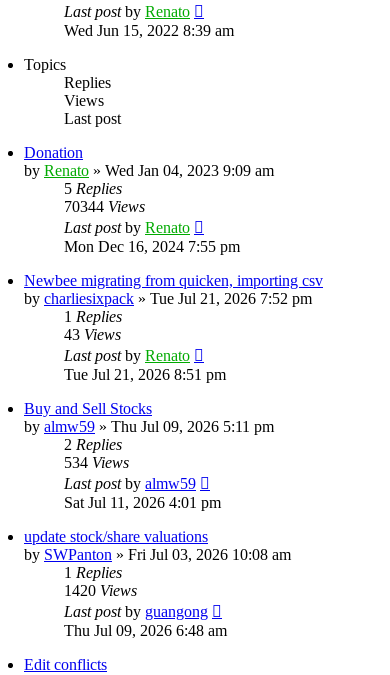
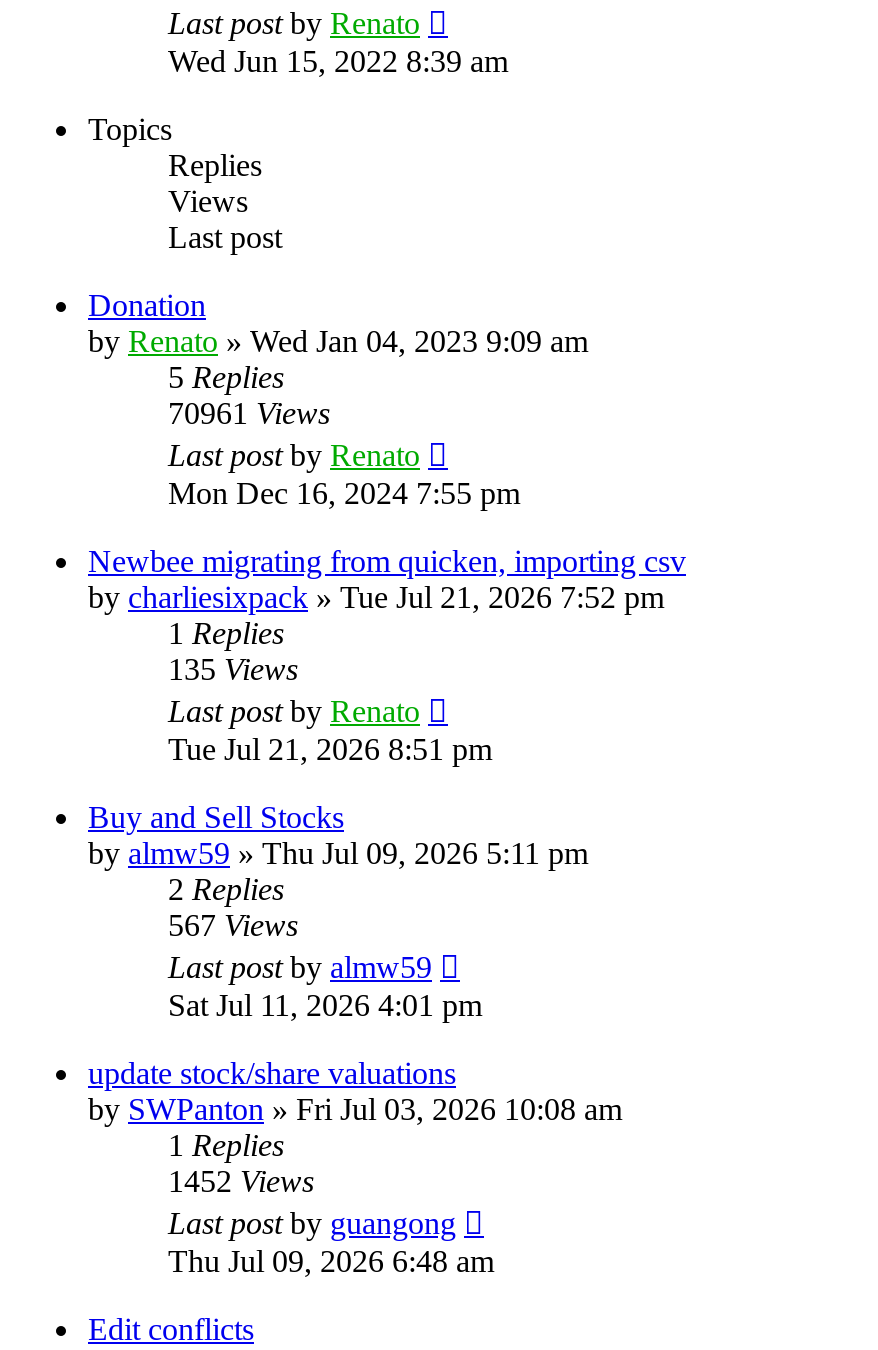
[64,198,145,215] 70344 Views -> [168,395,330,429] 70961 Views
[64,326,121,343] 43 Views -> [168,651,298,685] 135 Views
[64,454,129,471] 534 Views -> [168,907,298,941] 567 Views
[64,582,137,599] 1420 Views -> [168,1163,314,1197] 1452 Views

